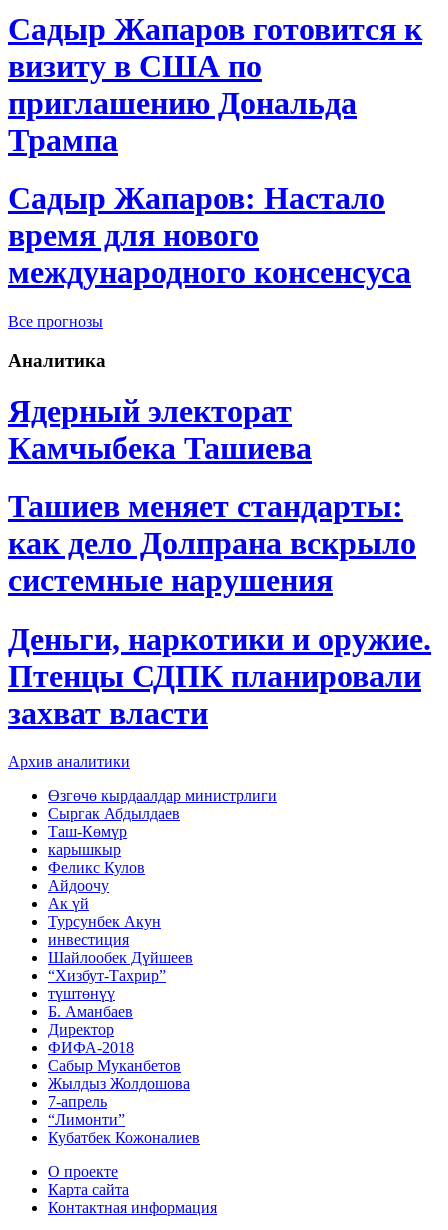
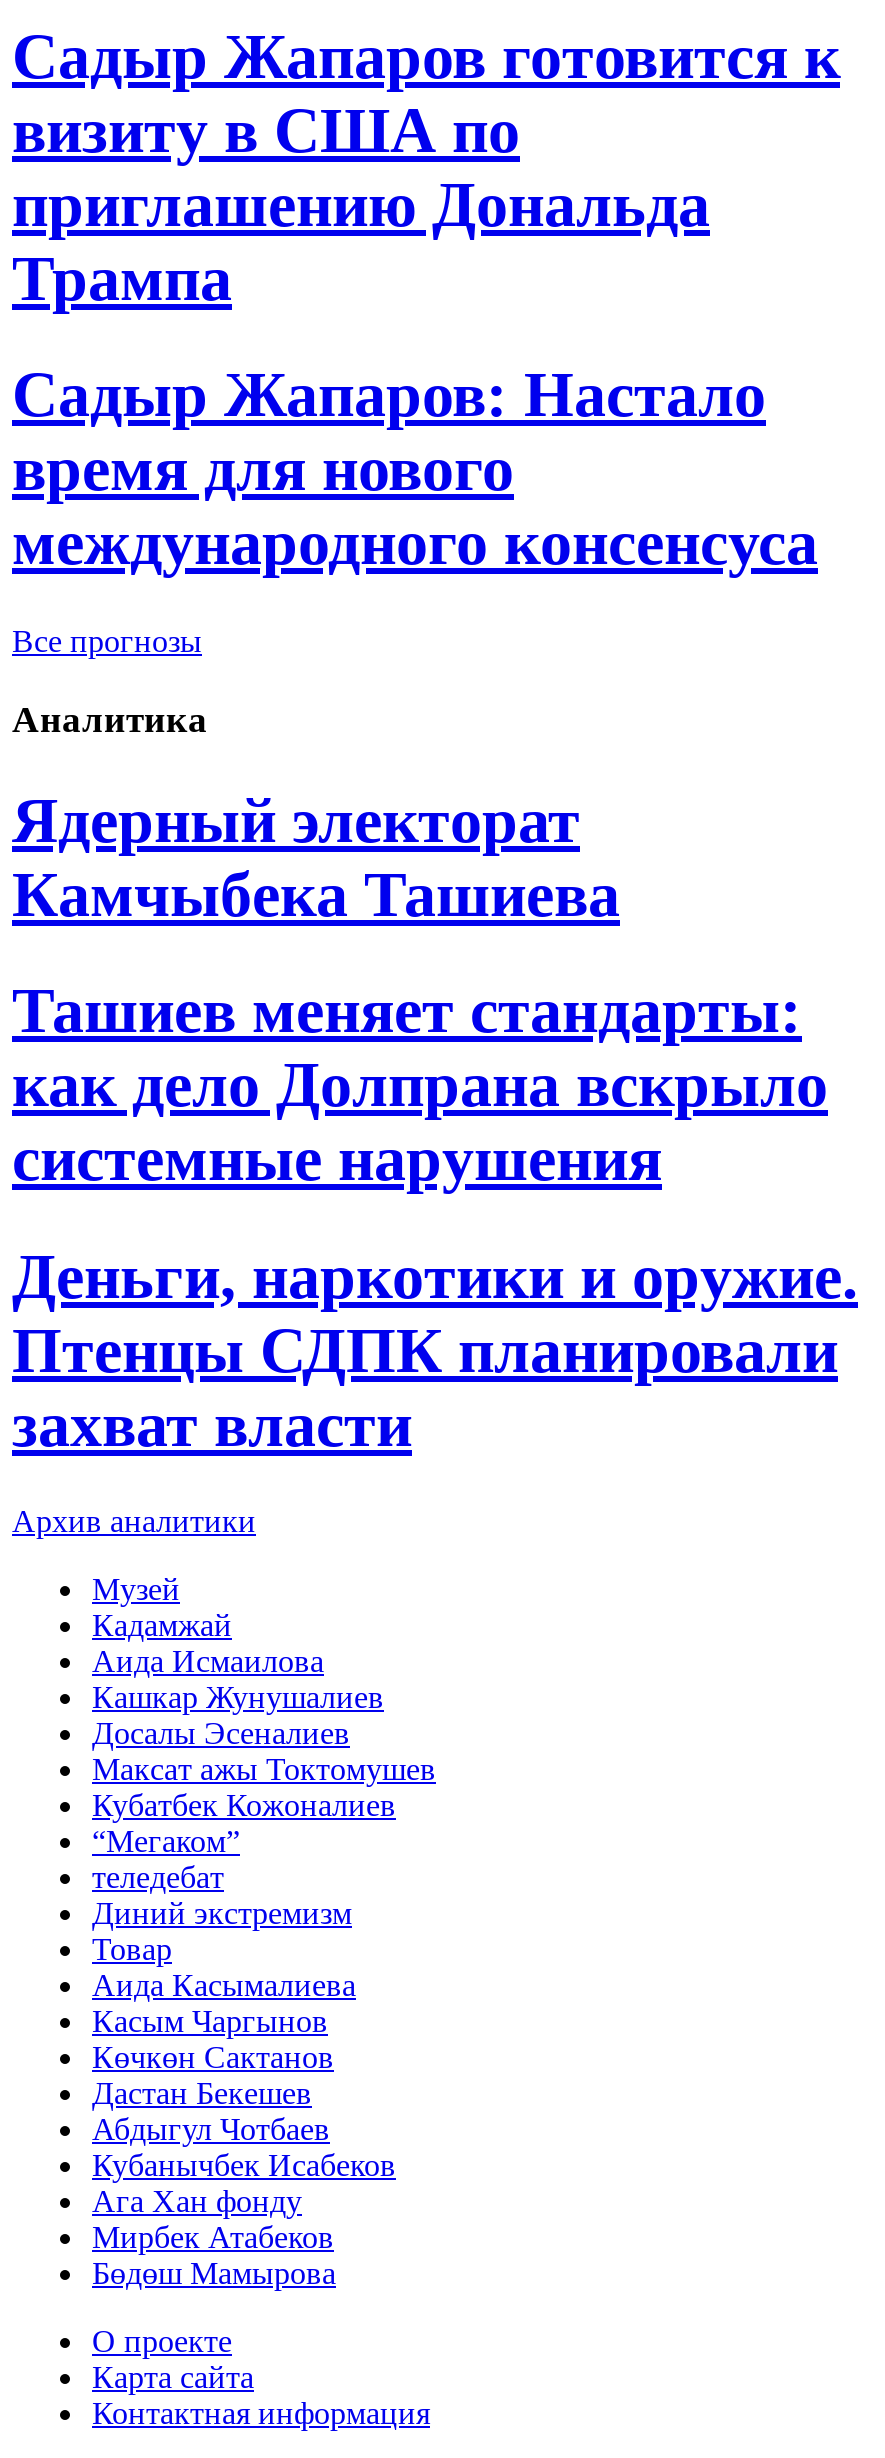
[48,787,277,1128] Өзгөчө кырдаалдар министрлиги | Сыргак Абдылдаев | Таш-Көмүр | карышкыр | Феликс Кулов | Айдоочу | Ак үй | Турсунбек Акун | инвестиция | Шайлообек Дүйшеев | “Хизбут-Тахрир” | түштөнүү | Б. Аманбаев | Директор | ФИФА-2018 | Сабыр Муканбетов | Жылдыз Жолдошова | 7-апрель | “Лимонти” -> [92,1573,436,1787] Музей | Кадамжай | Аида Исмаилова | Кашкар Жунушалиев | Досалы Эсеналиев | Максат ажы Токтомушев
moved [48,1129,200,1146] -> [92,1789,396,1823]: Кубатбек Кожоналиев
none -> [92,1825,396,2291] “Мегаком” | теледебат | Диний экстремизм | Товар | Аида Касымалиева | Касым Чаргынов | Көчкөн Сактанов | Дастан Бекешев | Абдыгул Чотбаев | Кубанычбек Исабеков | Ага Хан фонду | Мирбек Атабеков | Бөдөш Мамырова

